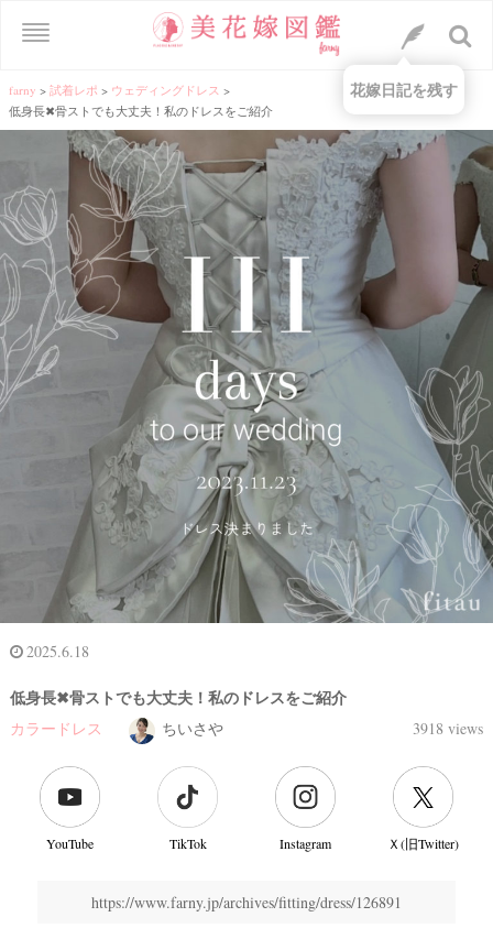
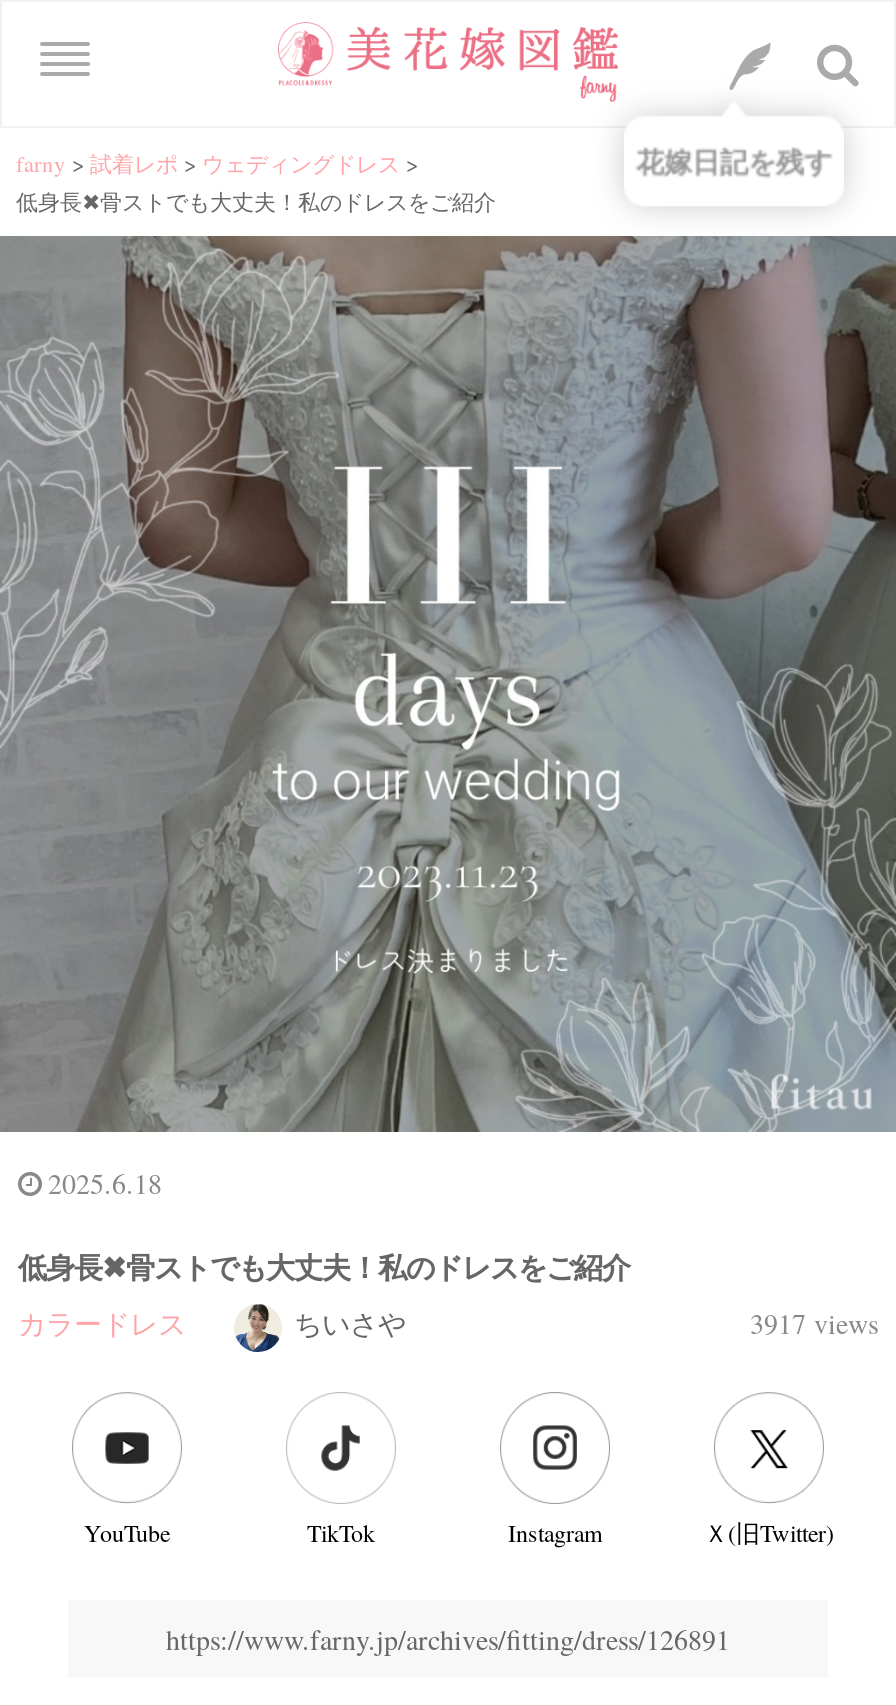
[413,718,483,739] 3918 views -> [750,1304,878,1342] 3917 views

